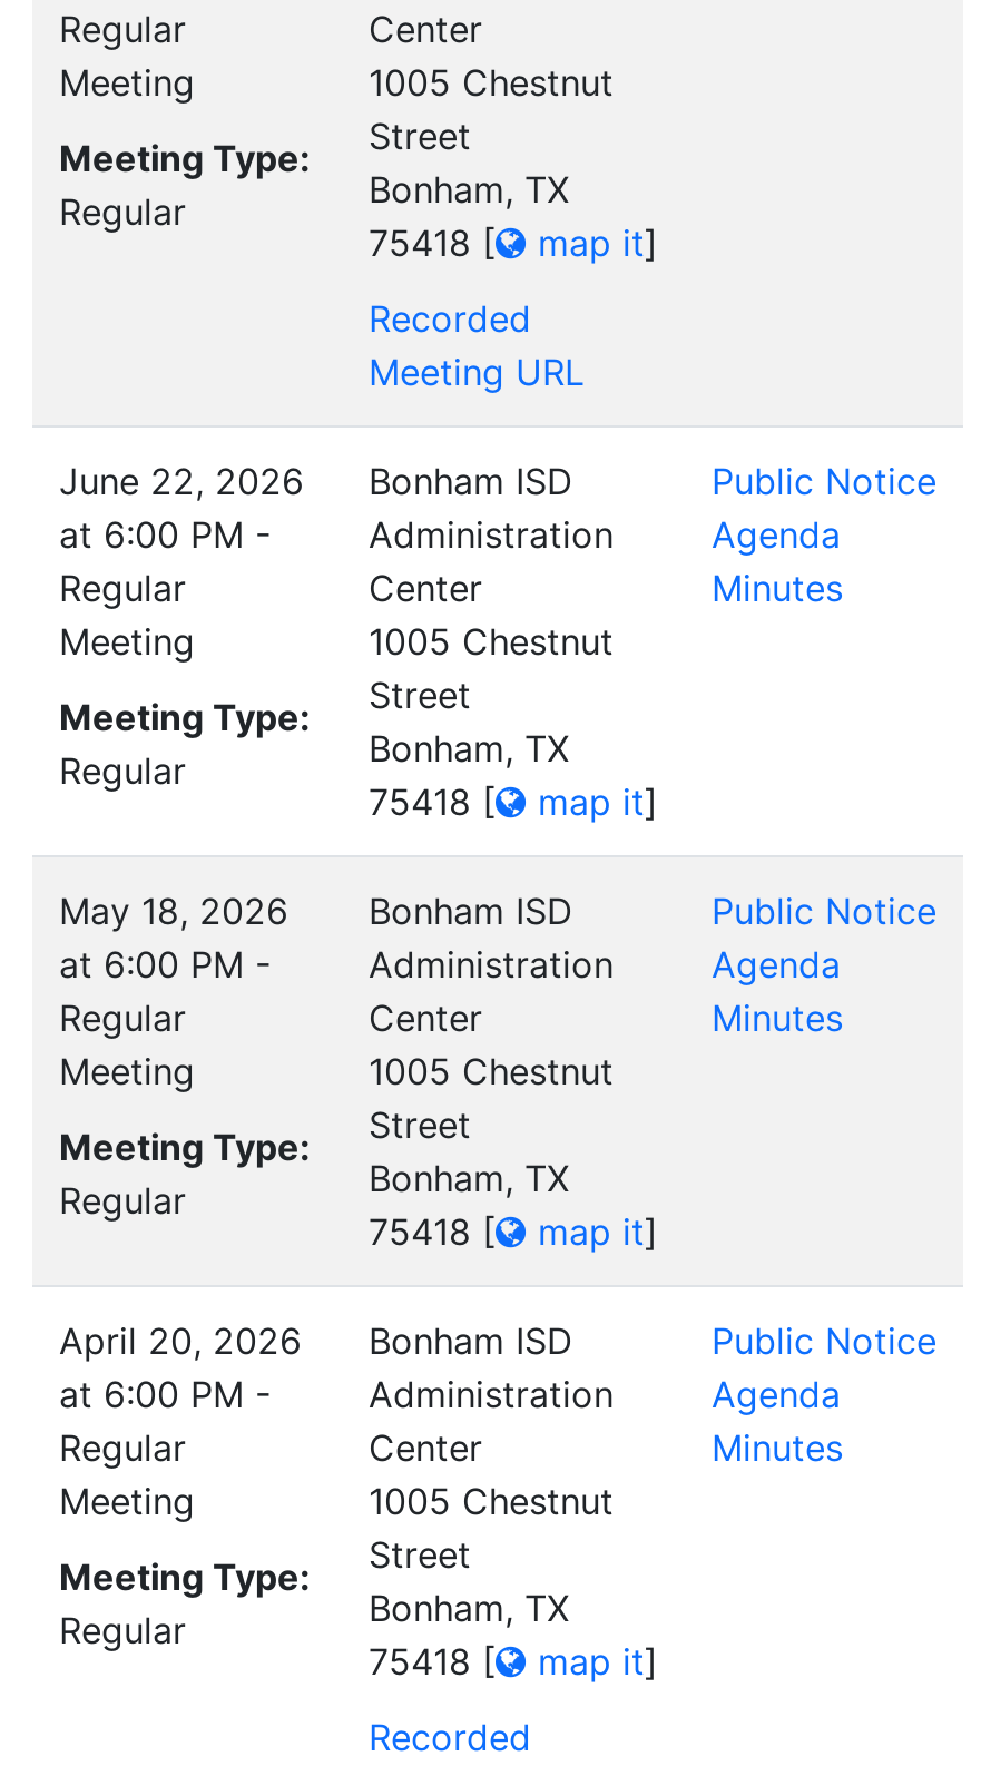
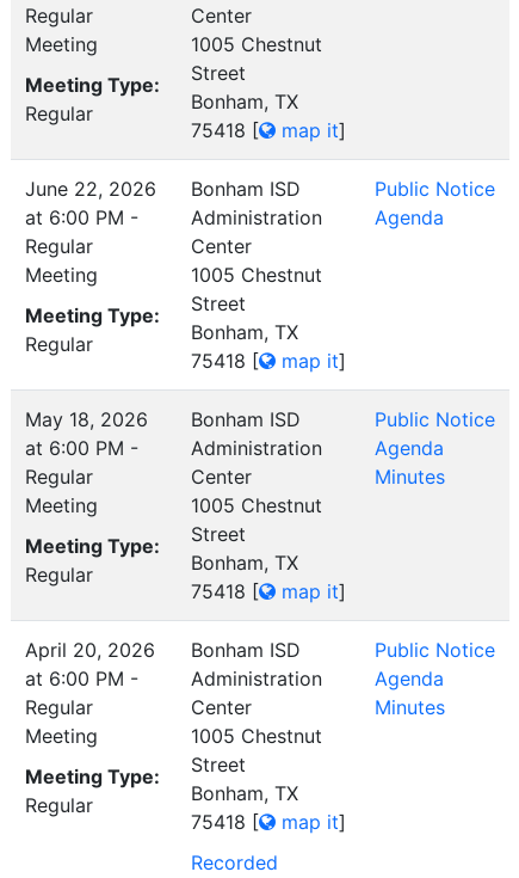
[369,296,585,394] Recorded | Meeting URL -> none
[712,566,843,610] Minutes -> none

